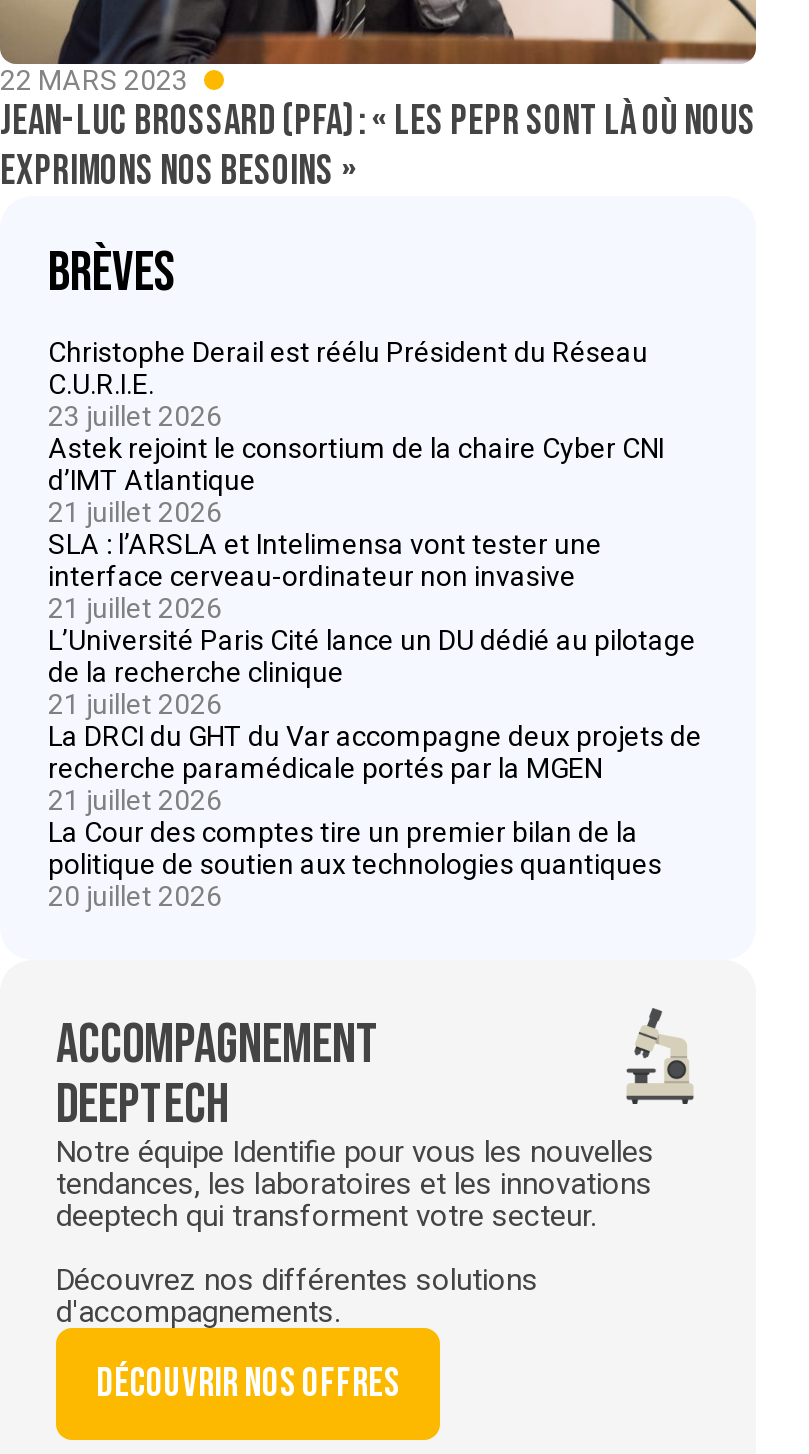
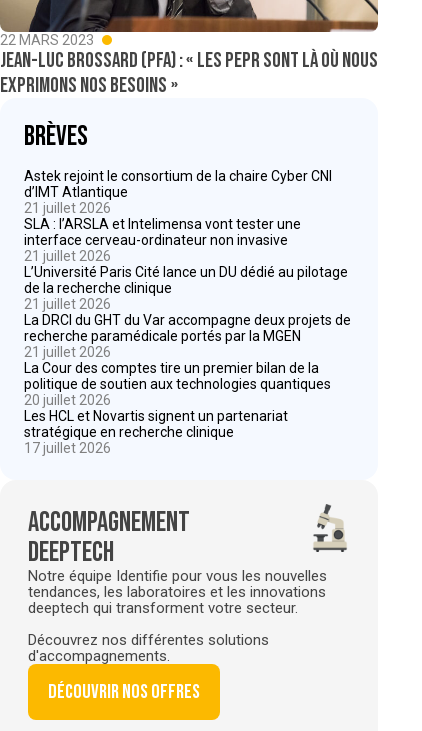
[48,335,648,431] Christophe Derail est réélu Président du Réseau | C.U.R.I.E. | 23 juillet 2026 -> none
moved [48,431,702,911] -> [24,167,351,407]: Astek rejoint le consortium de la chaire Cyber CNI | d’IMT Atlantique | 21 juillet 2026 | ... | politique de soutien aux technologies quantiques | 20 juillet 2026
none -> [24,407,288,455] Les HCL et Novartis signent un partenariat | stratégique en recherche clinique | 17 juillet 2026

